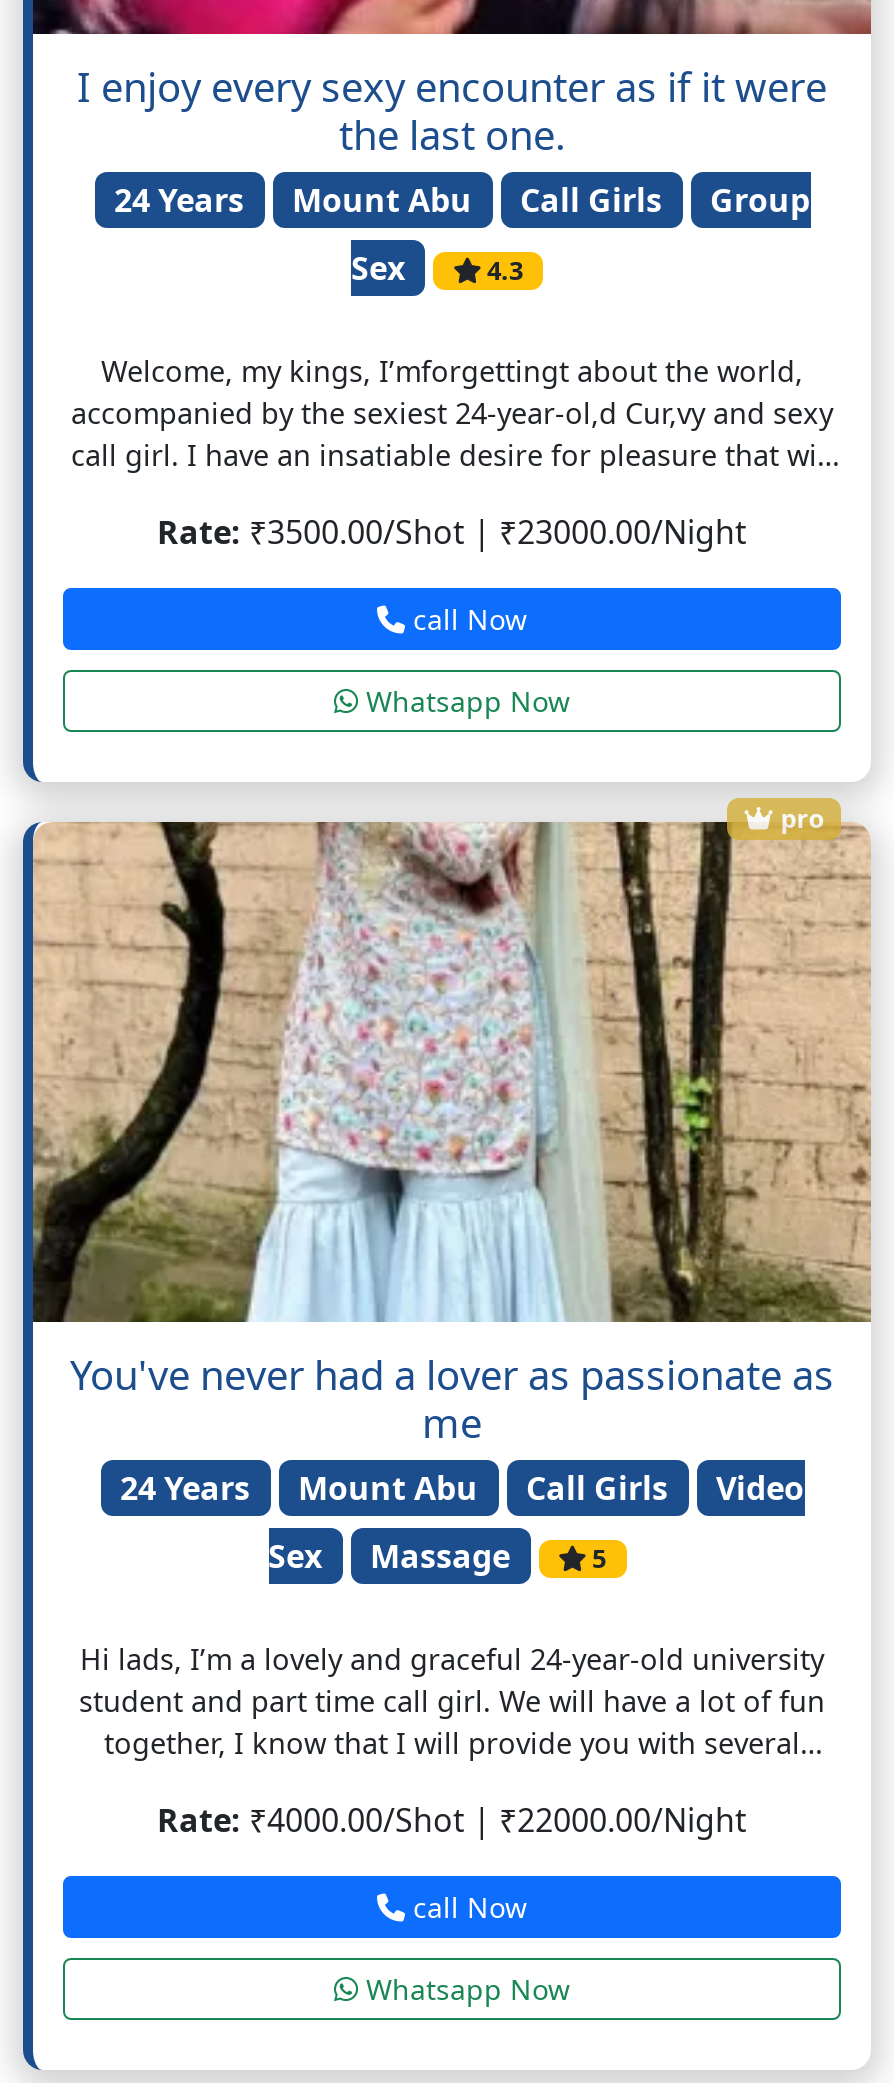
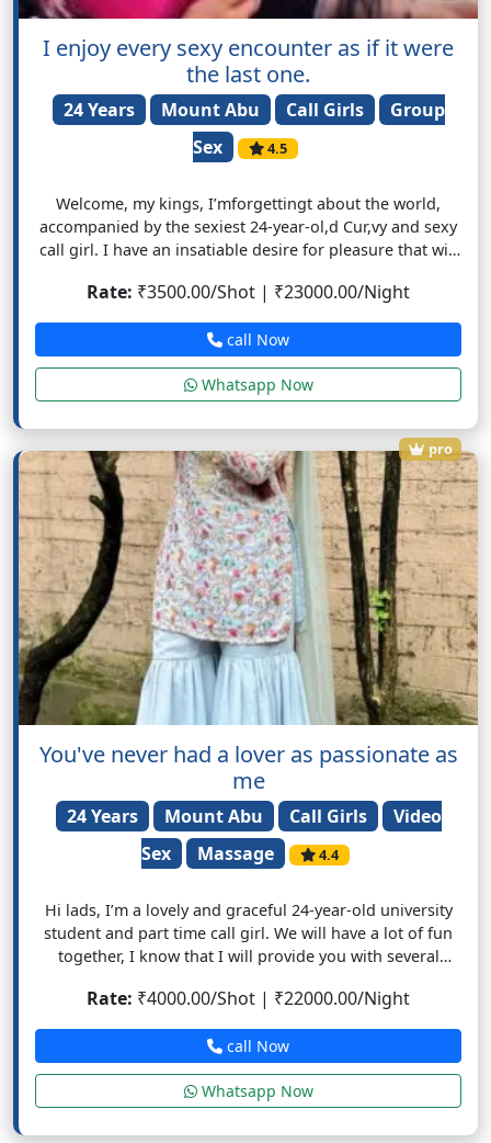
[481,252,523,288] 4.3 -> [264,138,287,158] 4.5
[586,1540,606,1576] 5 -> [316,845,339,864] 4.4

